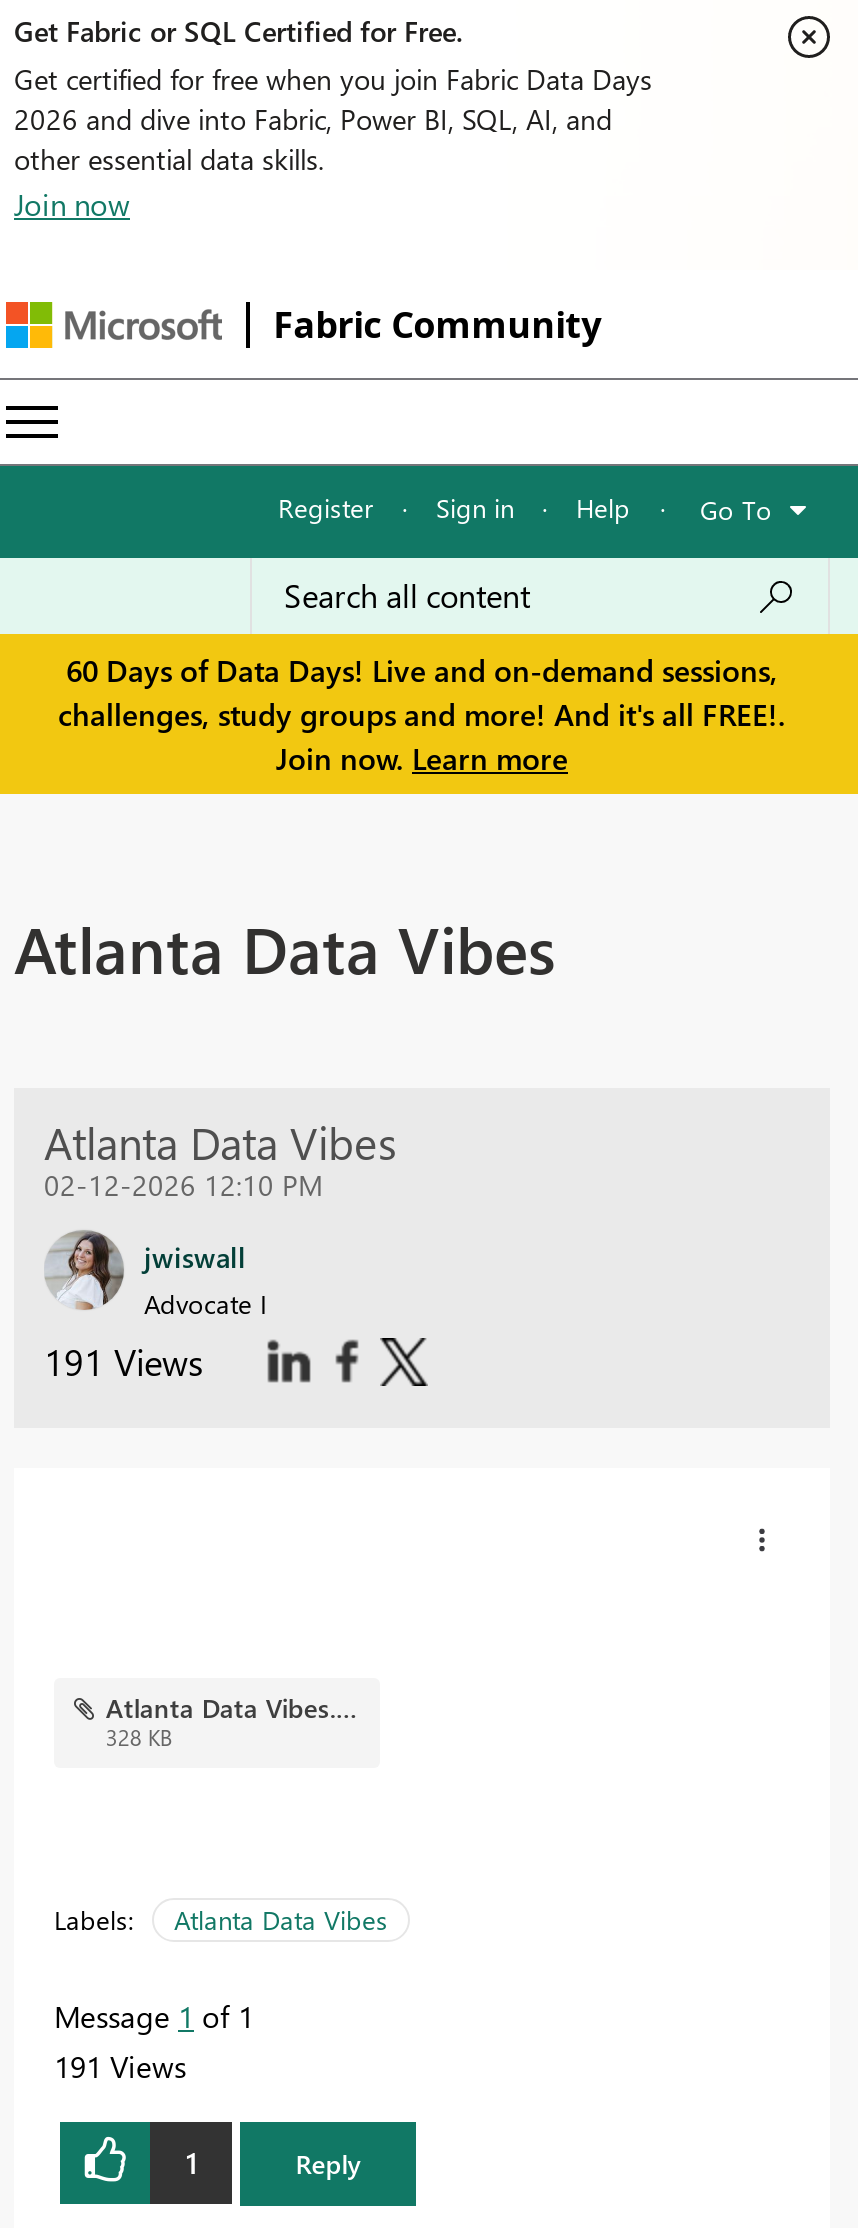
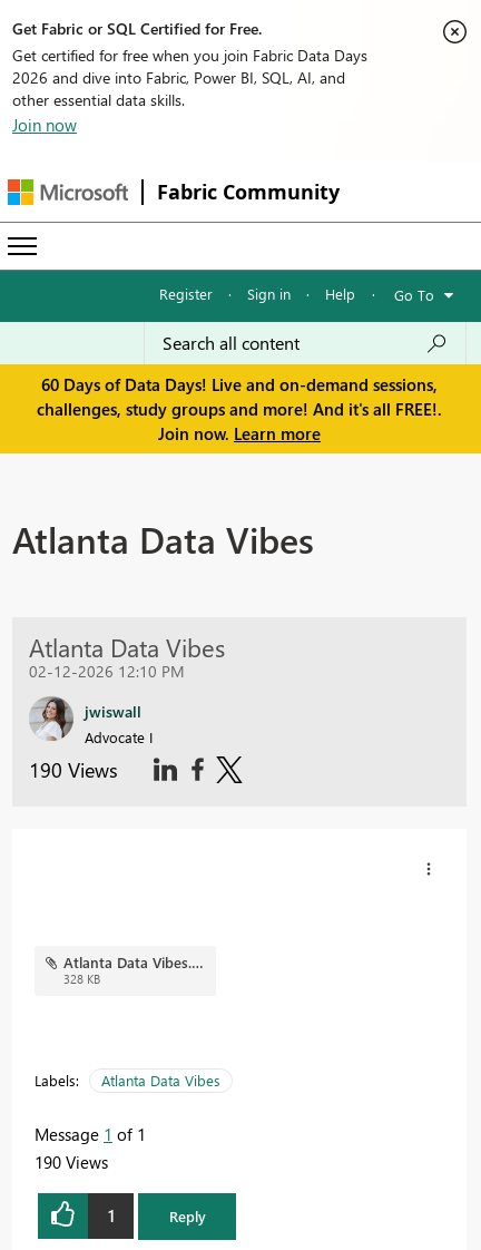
[44,1339,204,1387] 191 Views -> [29,757,118,784] 190 Views
[54,2045,186,2085] 191 Views -> [35,1150,108,1173] 190 Views

